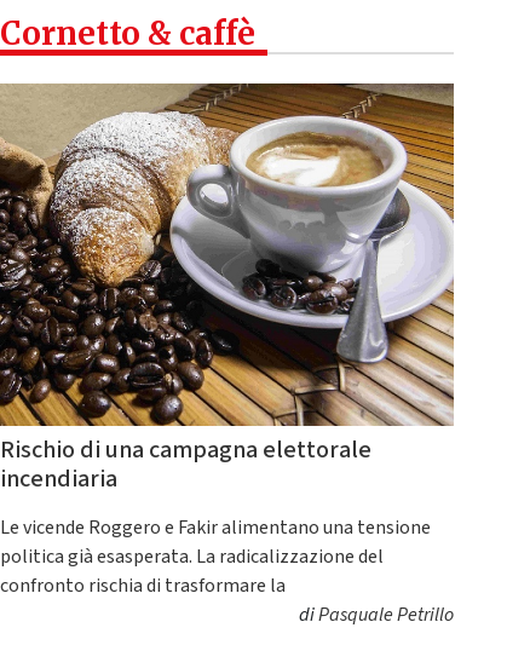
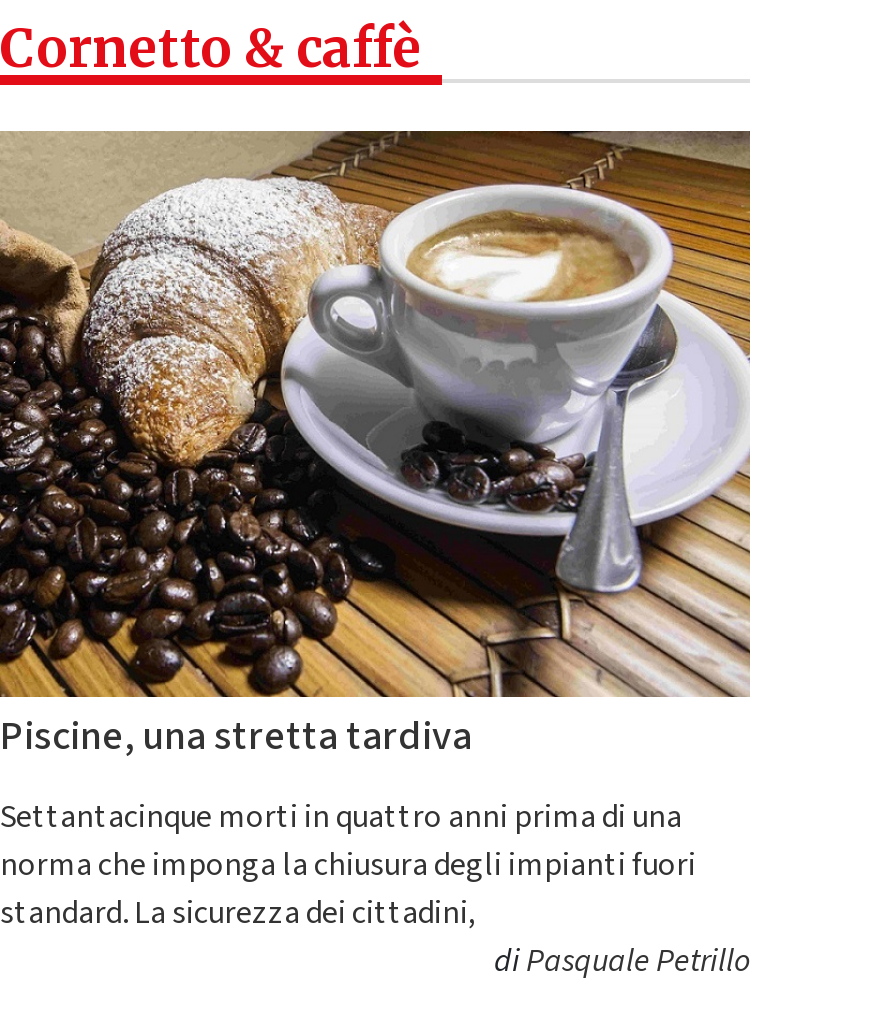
[0,433,371,496] Rischio di una campagna elettorale | incendiaria -> [0,708,472,764] Piscine, una stretta tardiva
[0,514,431,599] Le vicende Roggero e Fakir alimentano una tensione | politica già esasperata. La radicalizzazione del | confronto rischia di trasformare la -> [0,794,696,934] Settantacinque morti in quattro anni prima di una | norma che imponga la chiusura degli impianti fuori | standard. La sicurezza dei cittadini,

